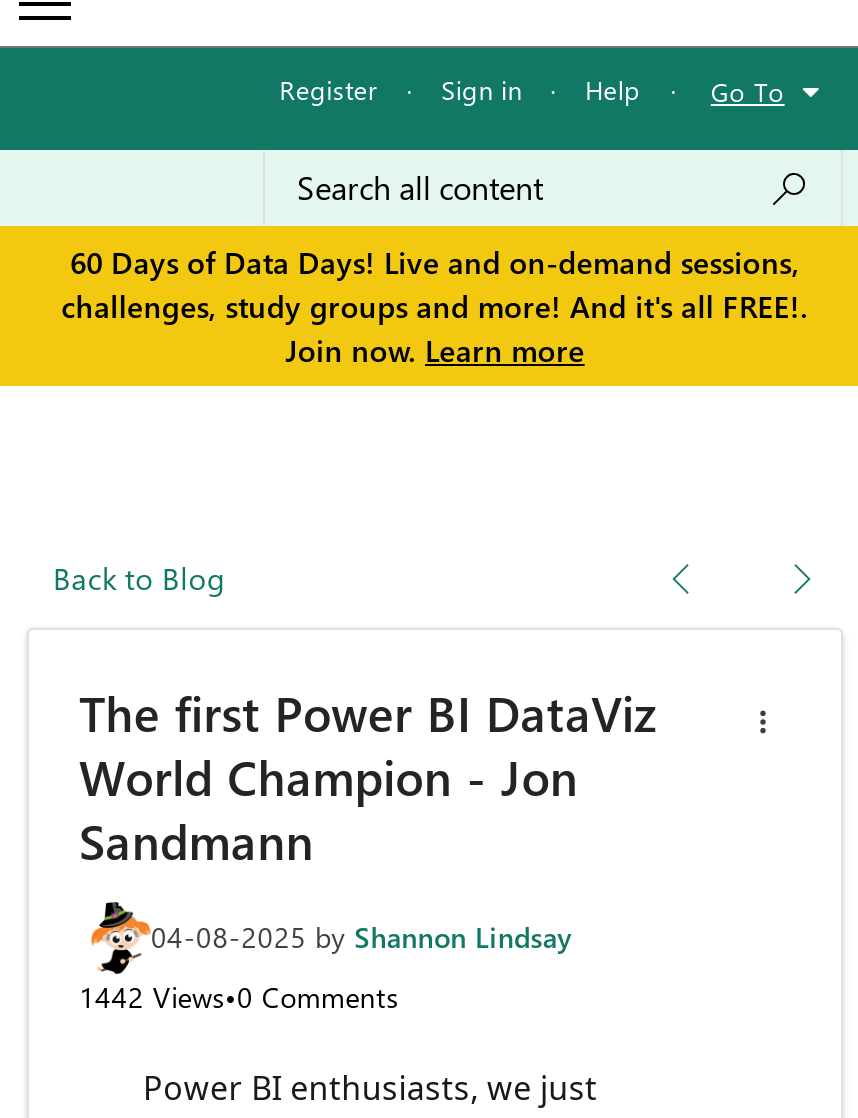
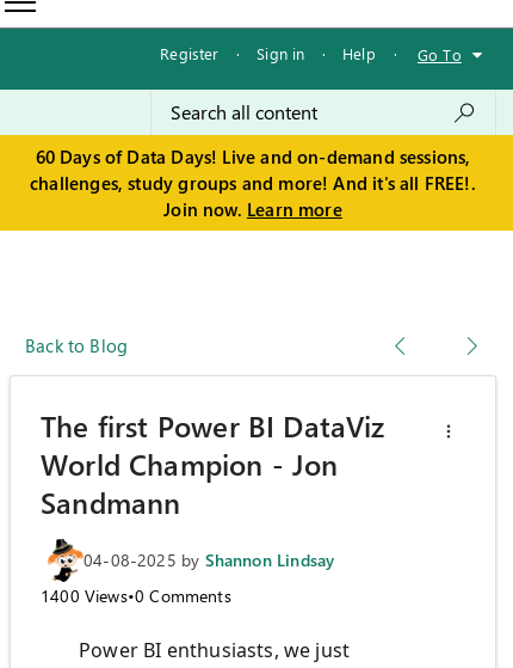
[79,979,399,1017] 1442 Views•0 Comments -> [41,585,231,608] 1400 Views•0 Comments

